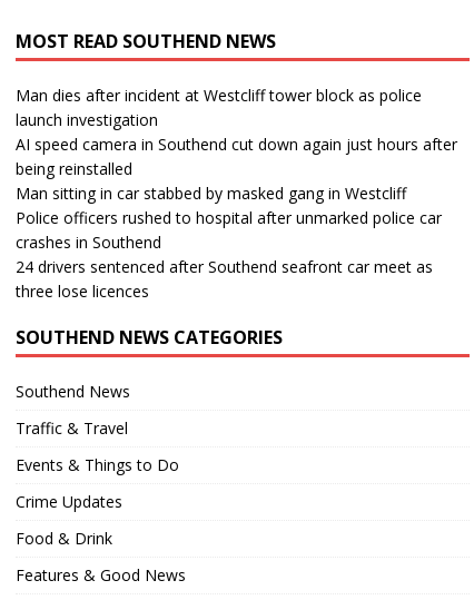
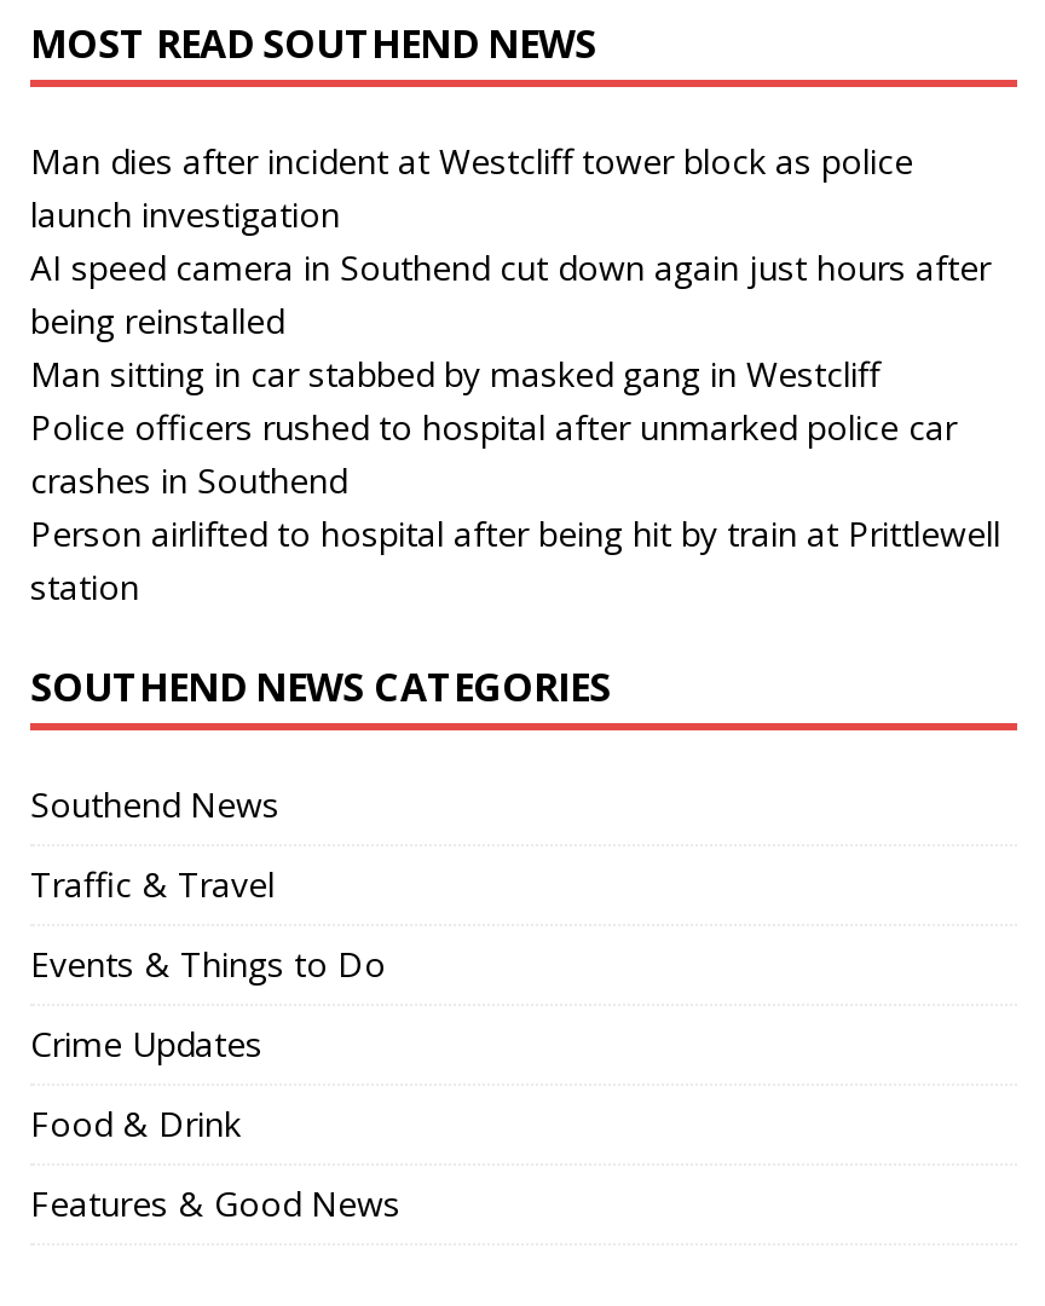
[16,256,433,302] 24 drivers sentenced after Southend seafront car meet as | three lose licences -> [30,510,1000,609] Person airlifted to hospital after being hit by train at Prittlewell | station

